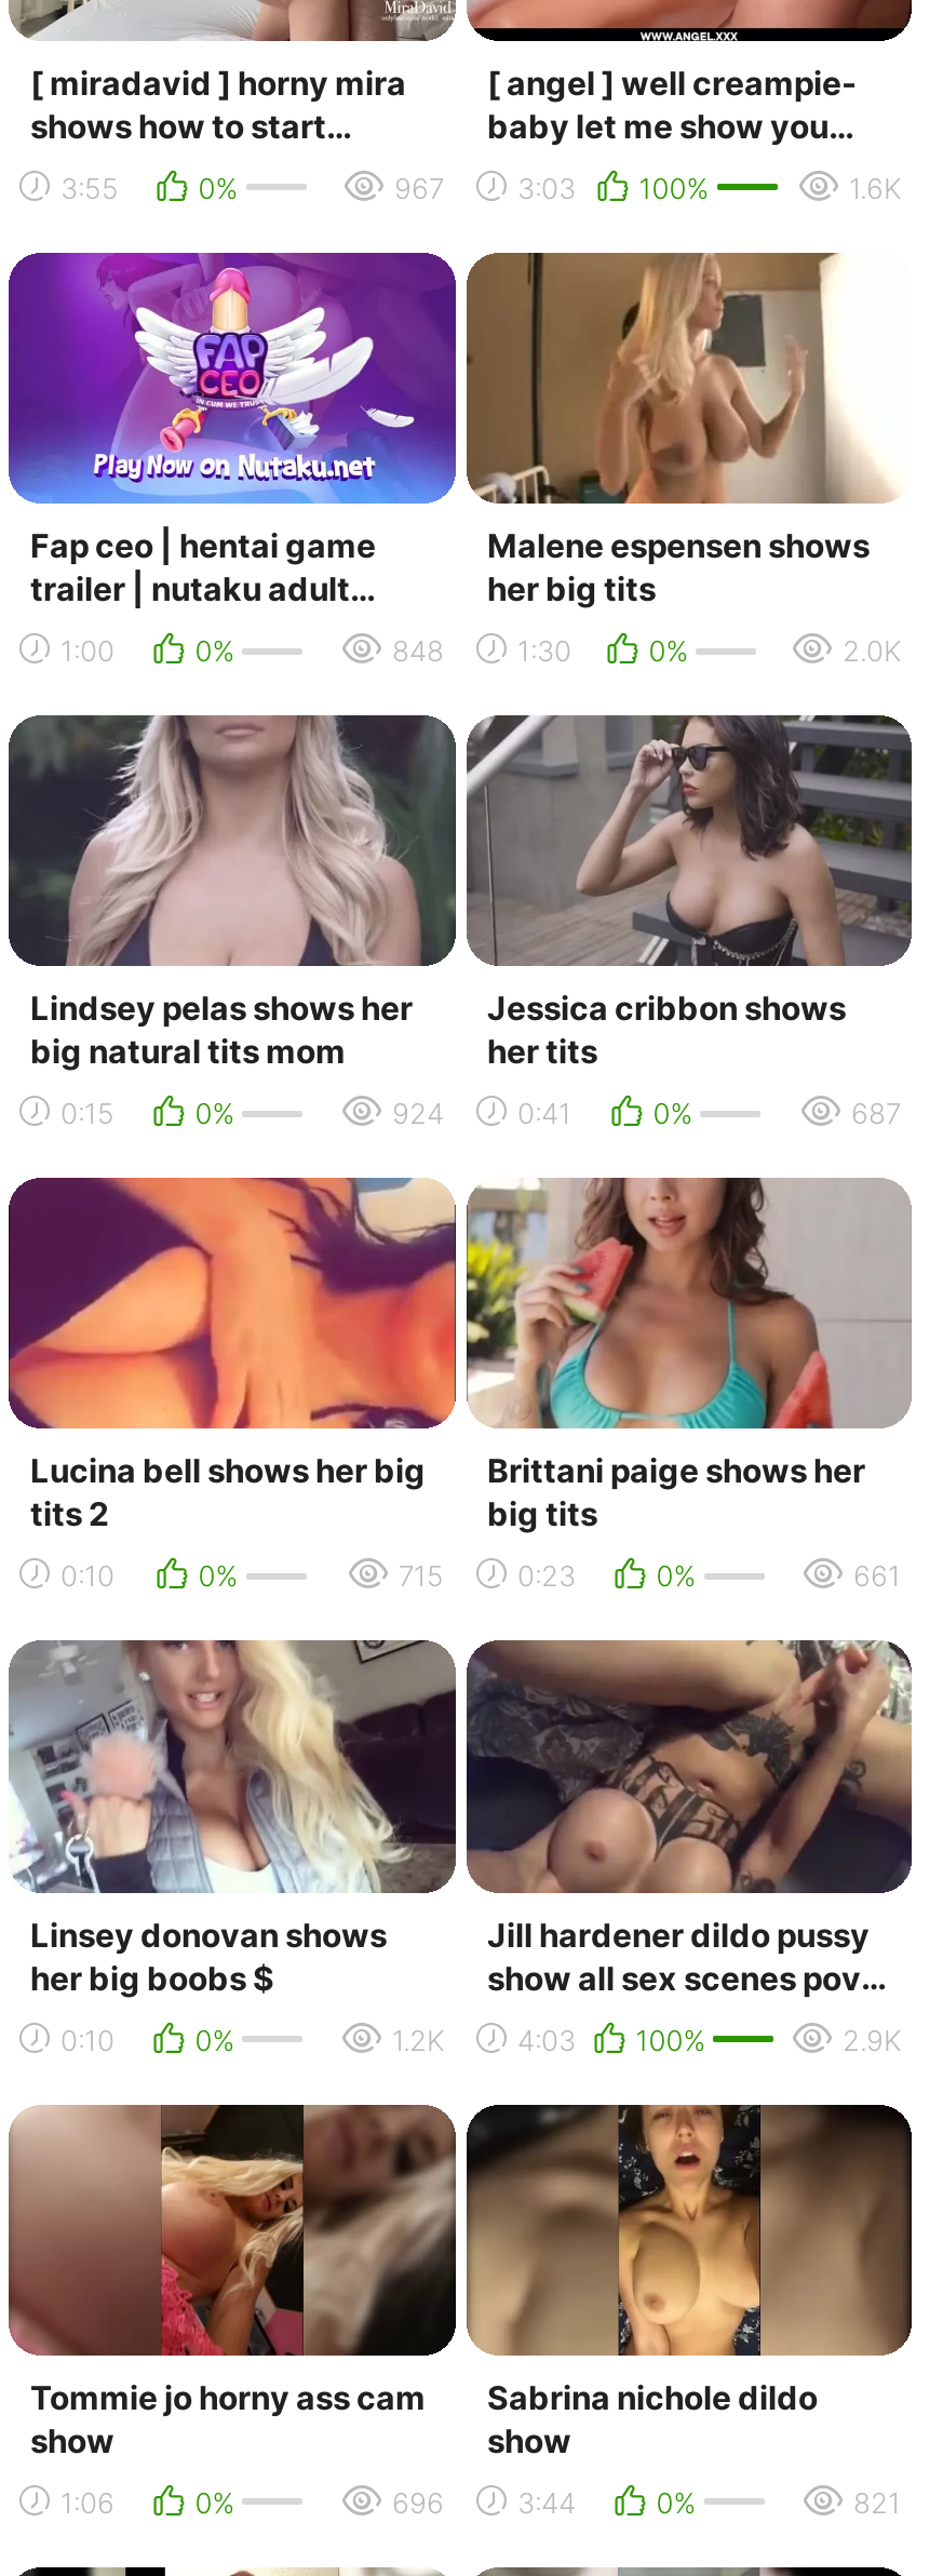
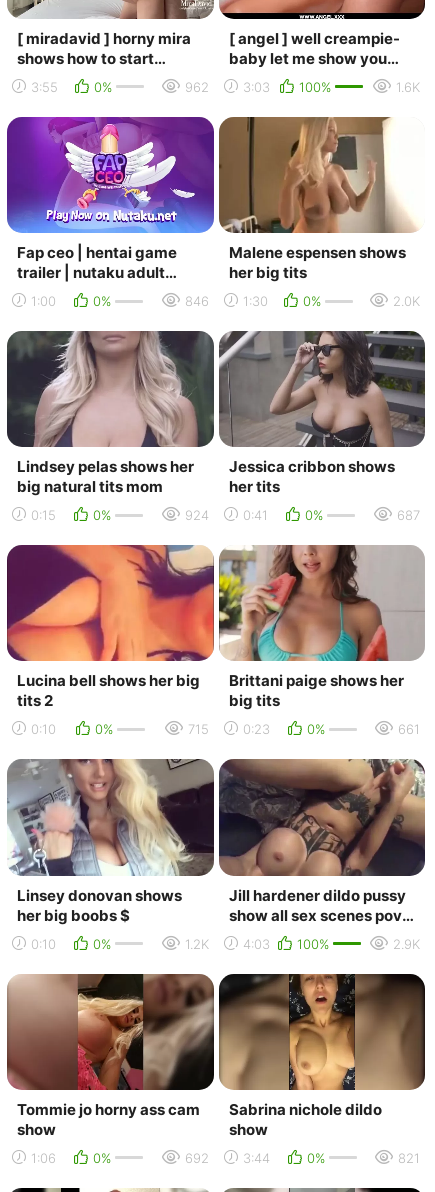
[394,171,444,205] 967 -> [184,79,208,95] 962
[392,633,444,668] 848 -> [184,293,208,309] 846
[392,2485,444,2519] 696 -> [184,1150,208,1166] 692

